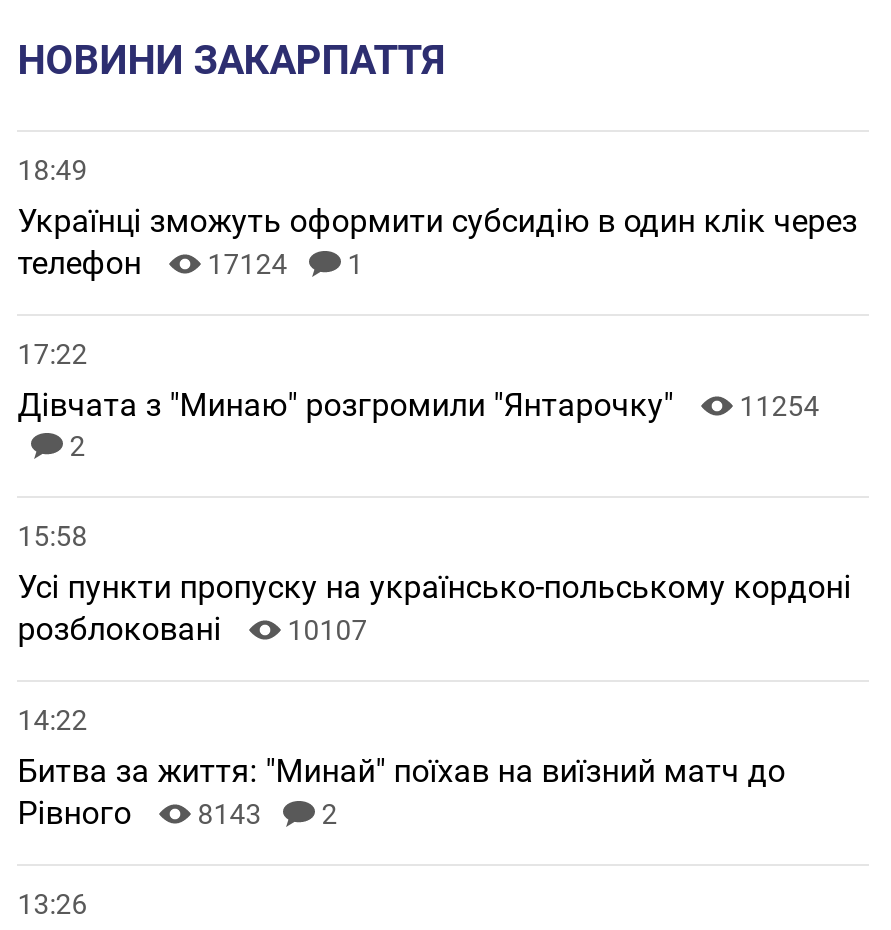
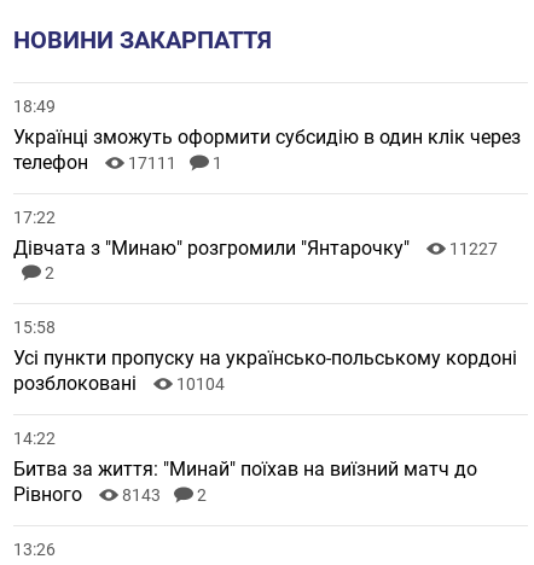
[17,244,363,282] телефон 17124 1 -> [14,151,223,174] телефон 17111 1
[17,386,819,424] Дівчата з "Минаю" розгромили "Янтарочку" 11254 -> [14,237,498,260] Дівчата з "Минаю" розгромили "Янтарочку" 11227
[17,610,367,648] розблоковані 10107 -> [14,372,225,395] розблоковані 10104

